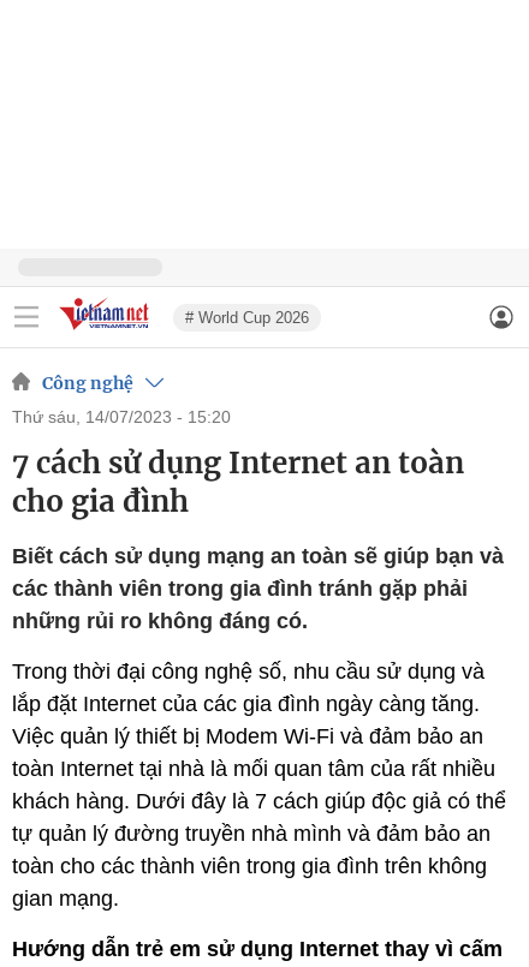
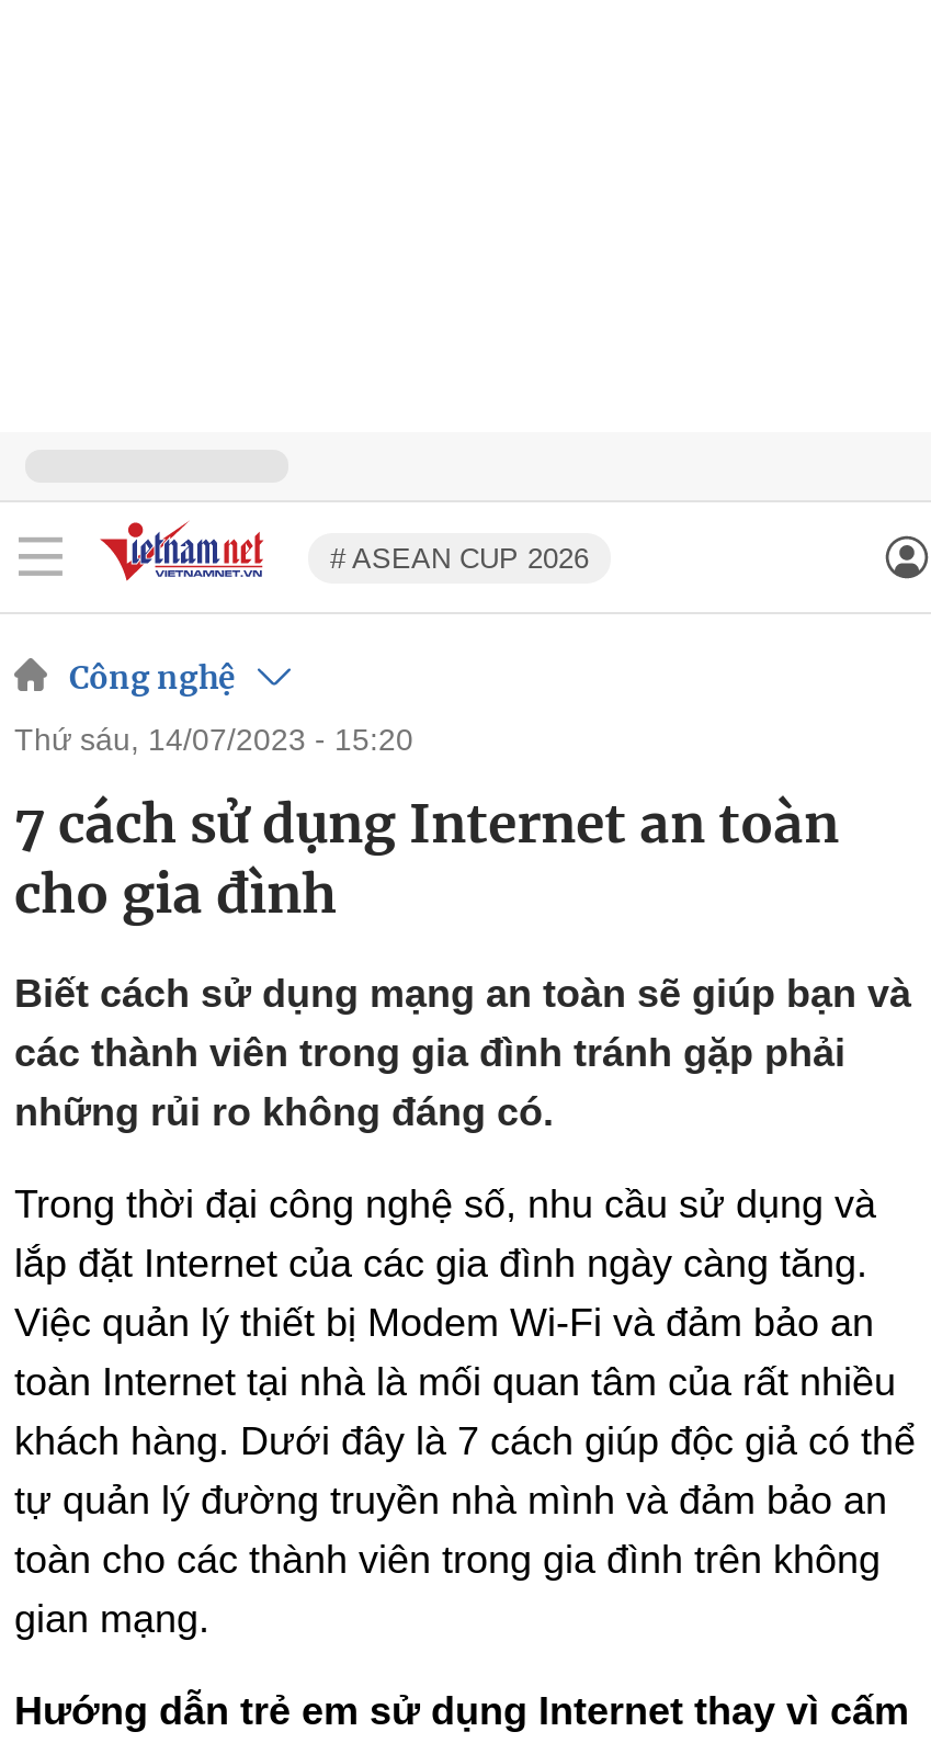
[185,308,309,326] # World Cup 2026 -> [330,541,589,574] # ASEAN CUP 2026

